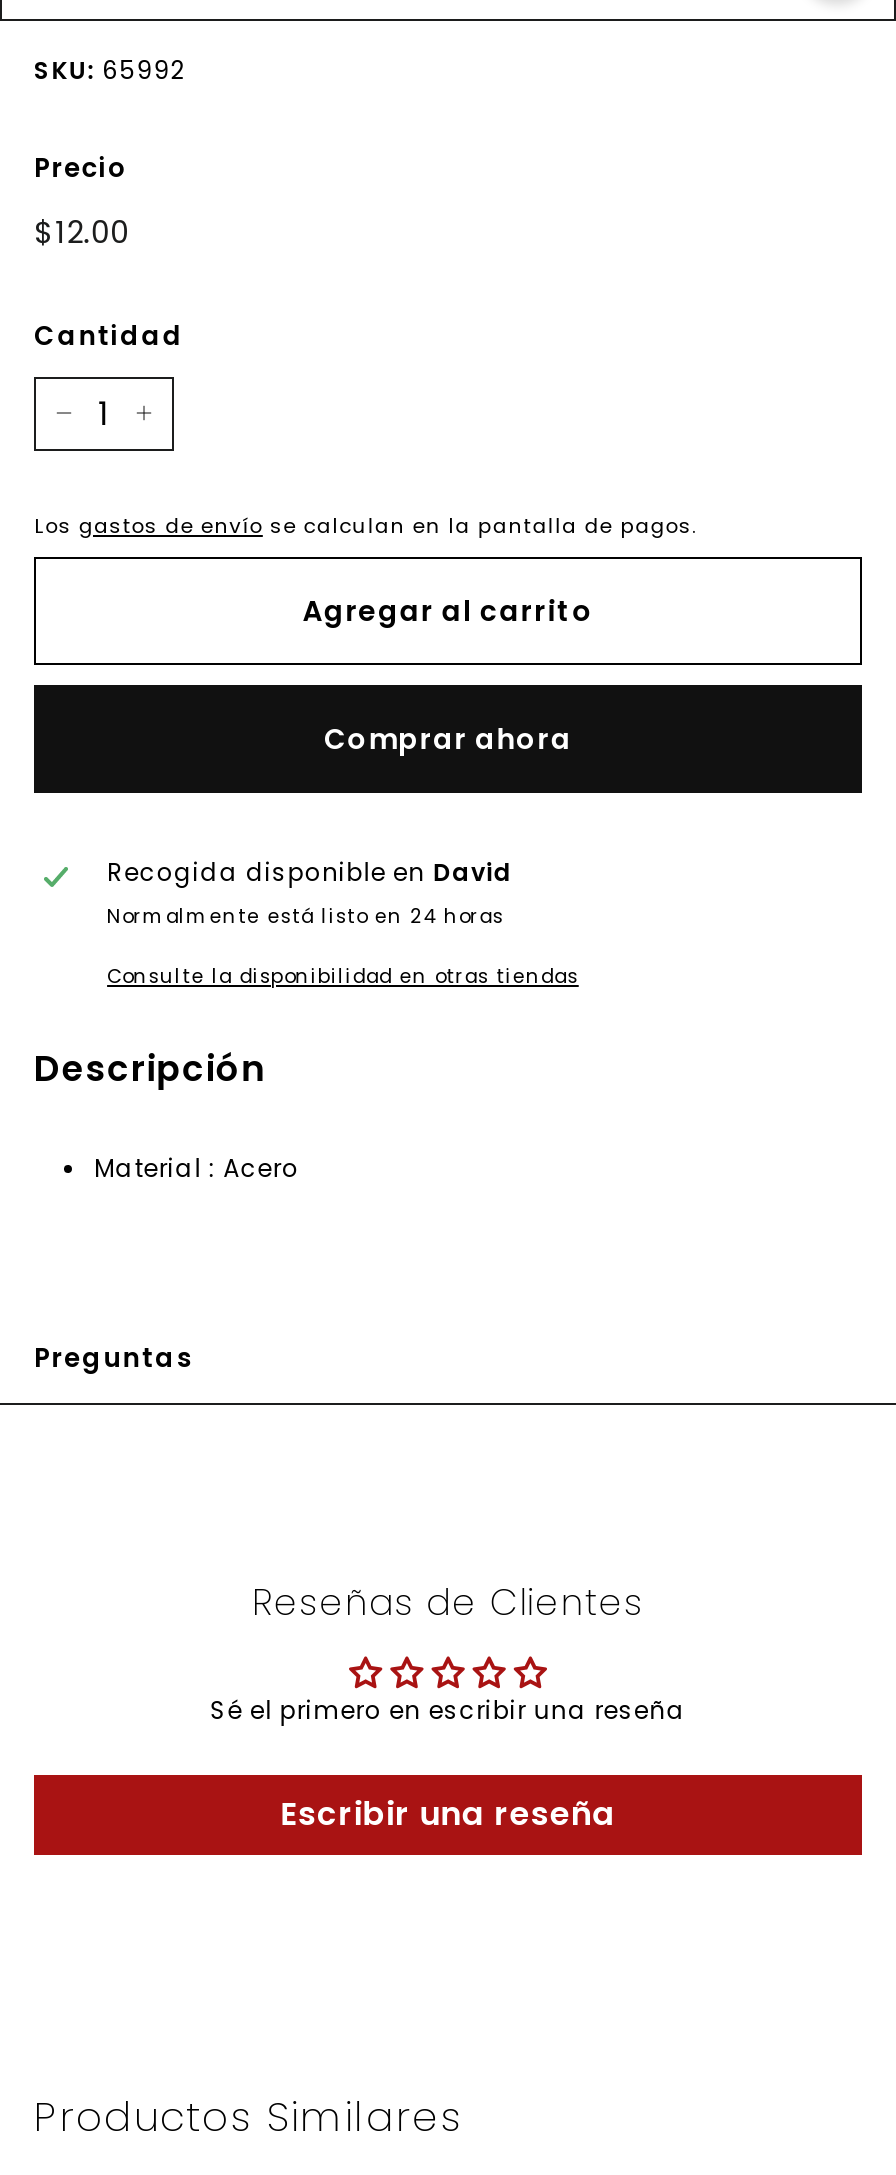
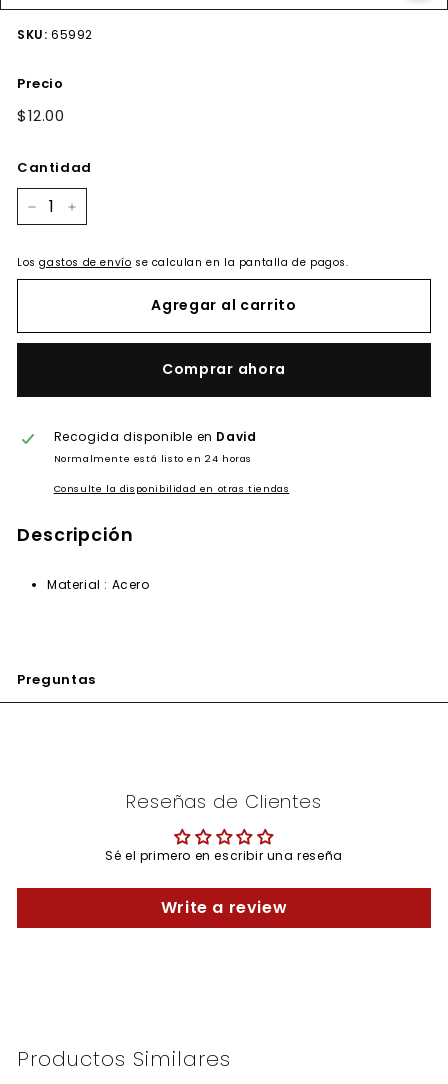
[281,1791,615,1837] Escribir una reseña -> [161,895,287,918] Write a review

